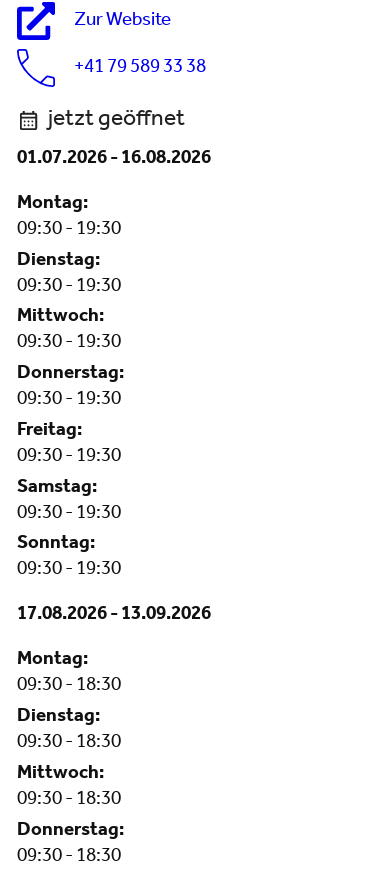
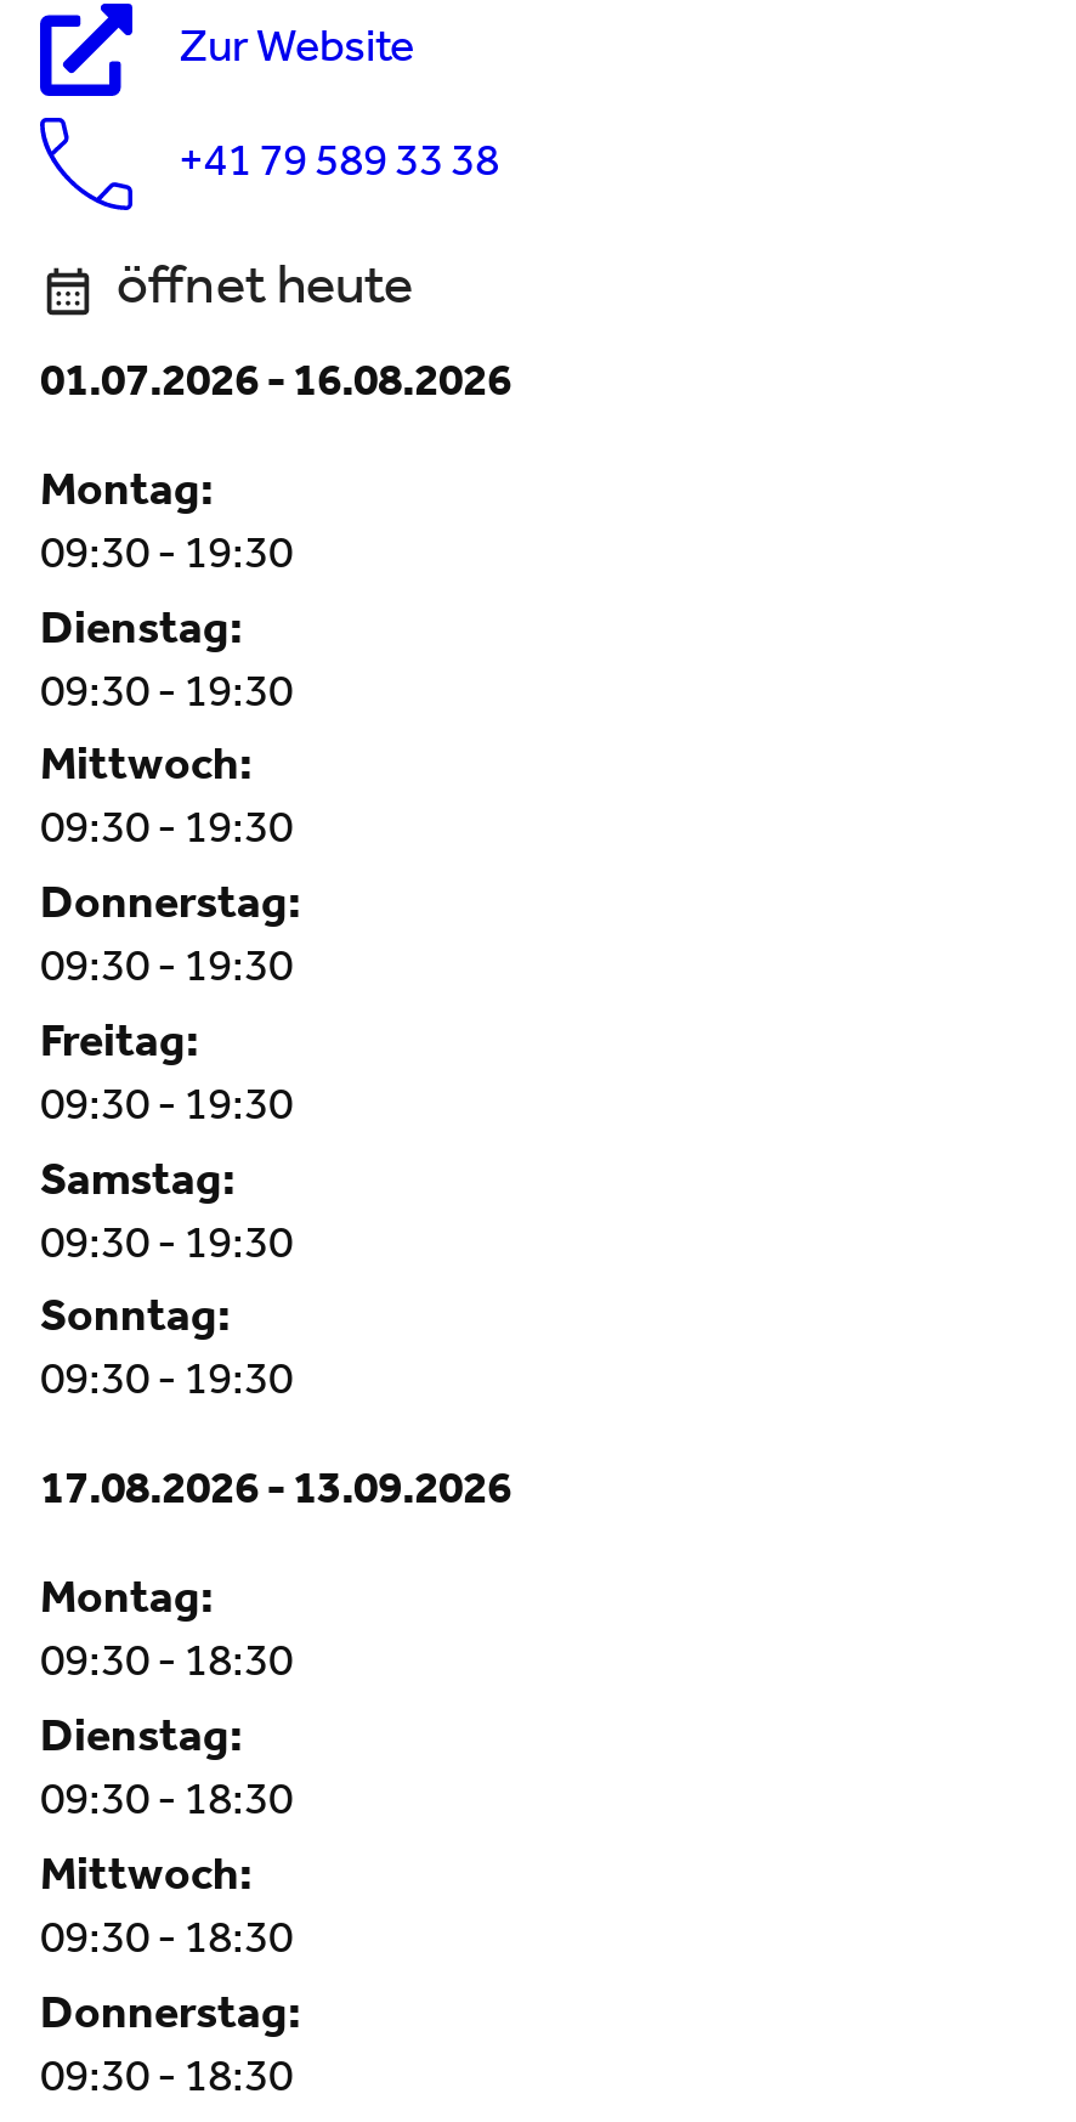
[44,110,185,133] jetzt geöffnet -> [106,267,412,323] öffnet heute

